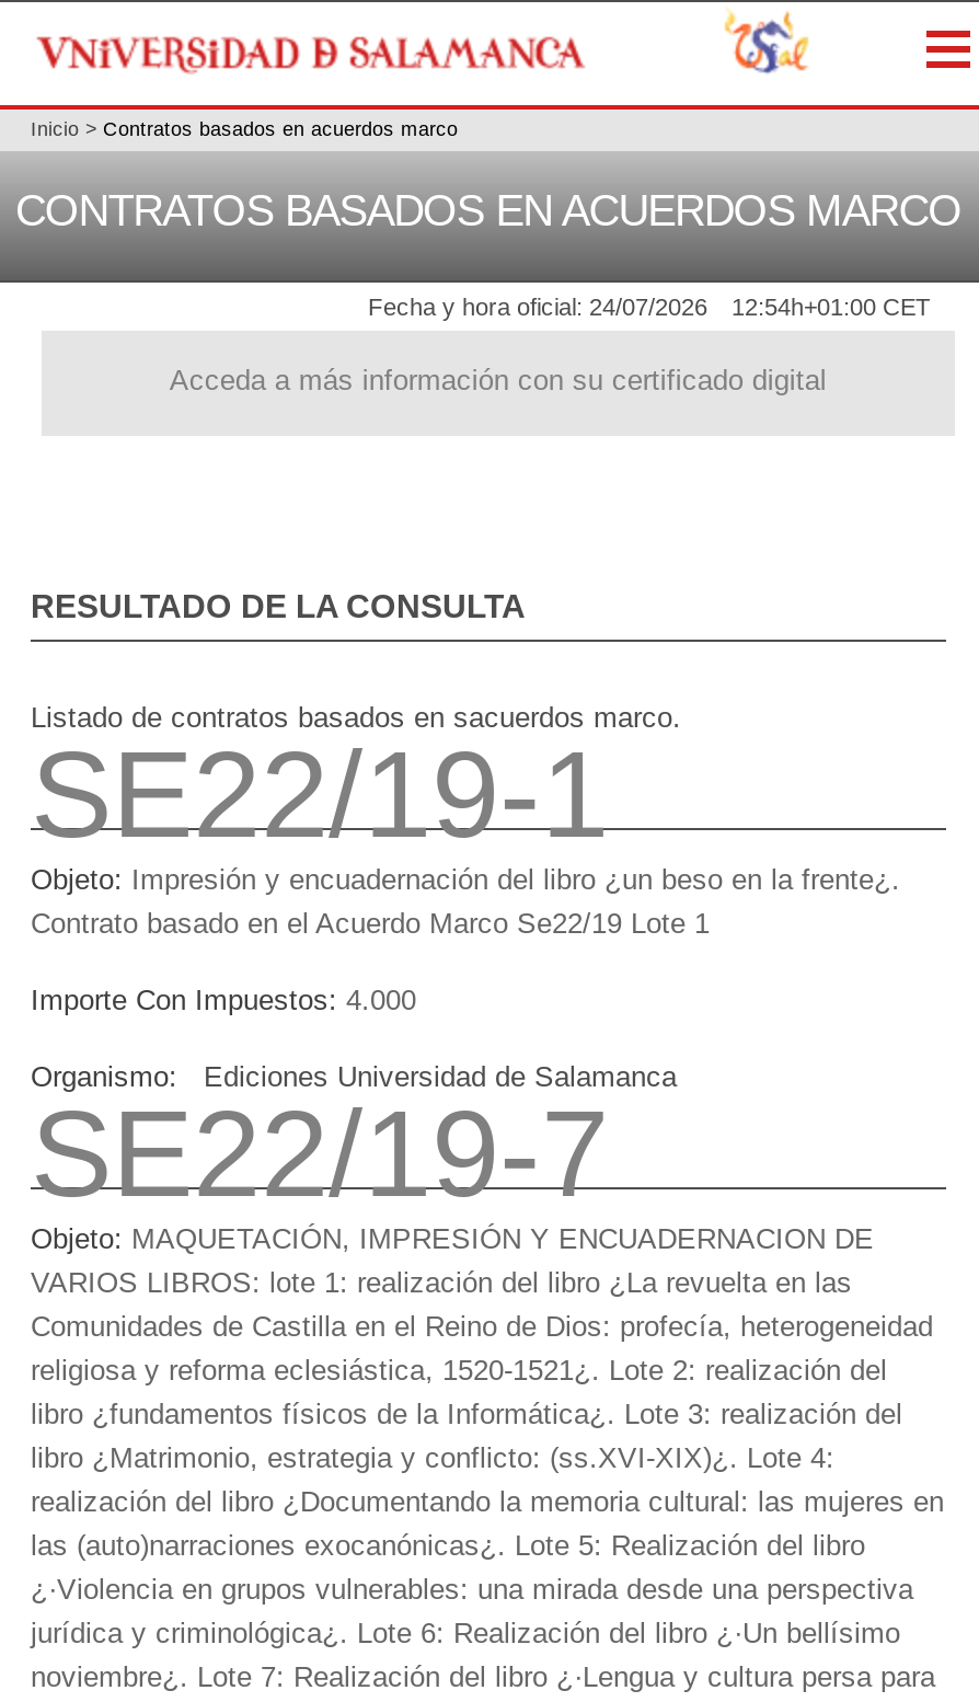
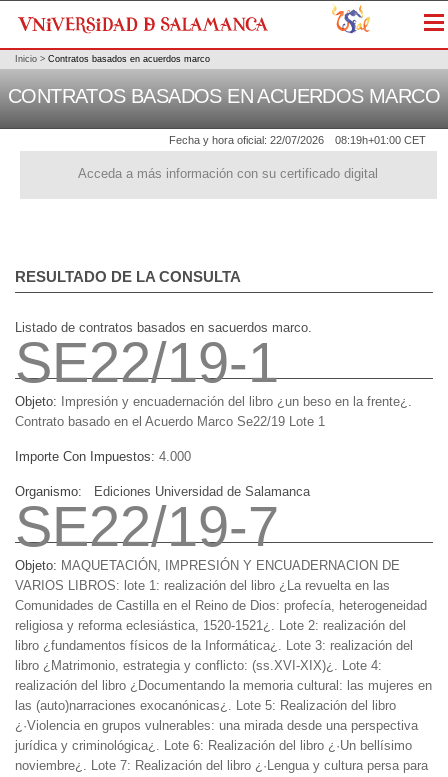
[368,294,707,320] Fecha y hora oficial: 24/07/2026 -> [169,134,324,146] Fecha y hora oficial: 22/07/2026
[732,294,931,320] 12:54h+01:00 CET -> [335,134,426,146] 08:19h+01:00 CET

